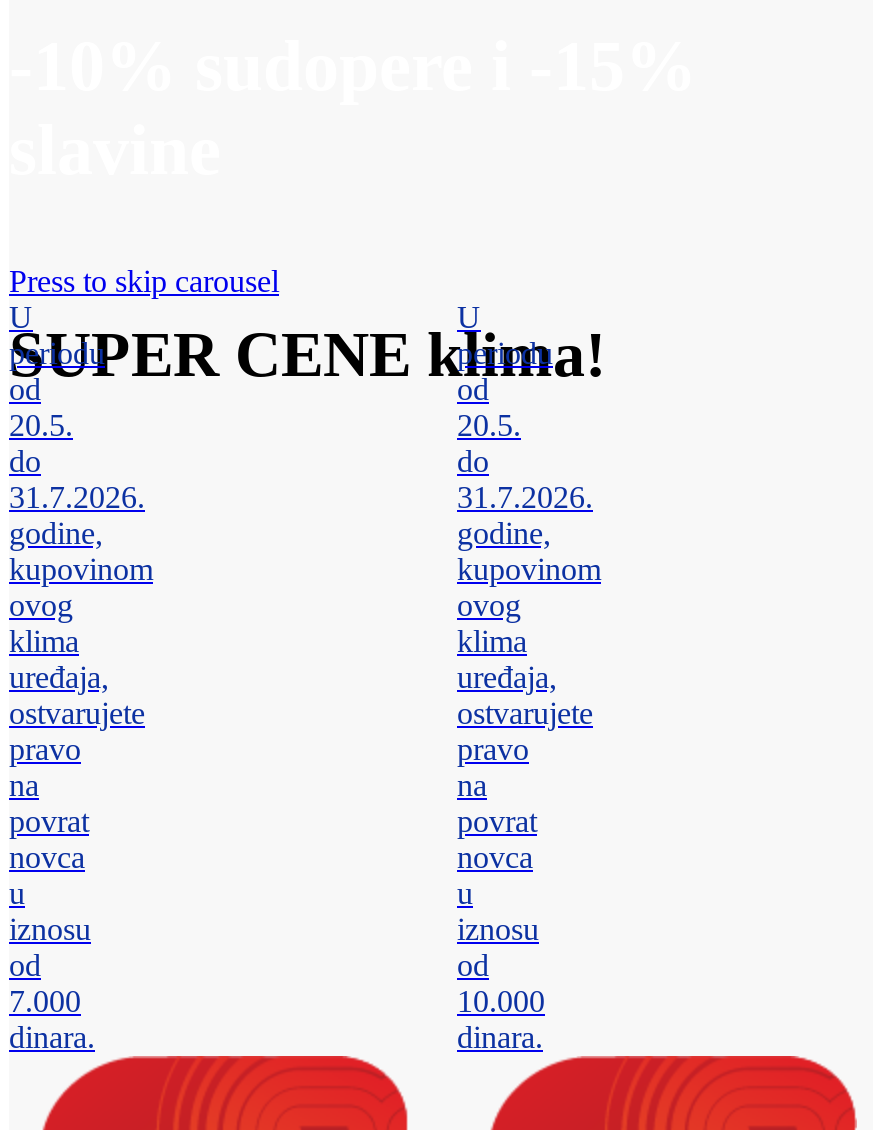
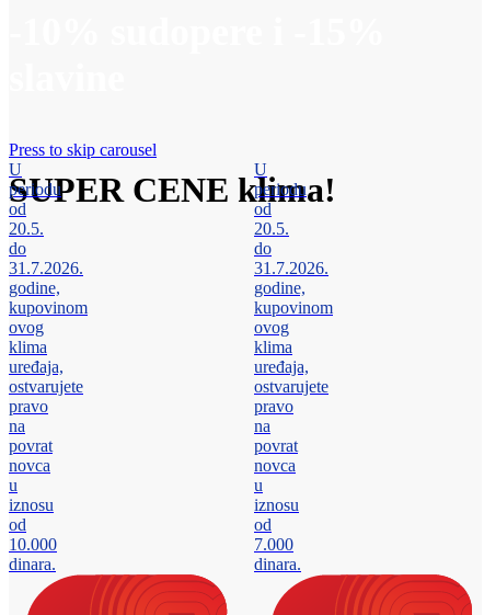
[9,984,81,1018] 7.000 -> [9,535,57,554] 10.000
[457,984,545,1018] 10.000 -> [254,535,293,554] 7.000

